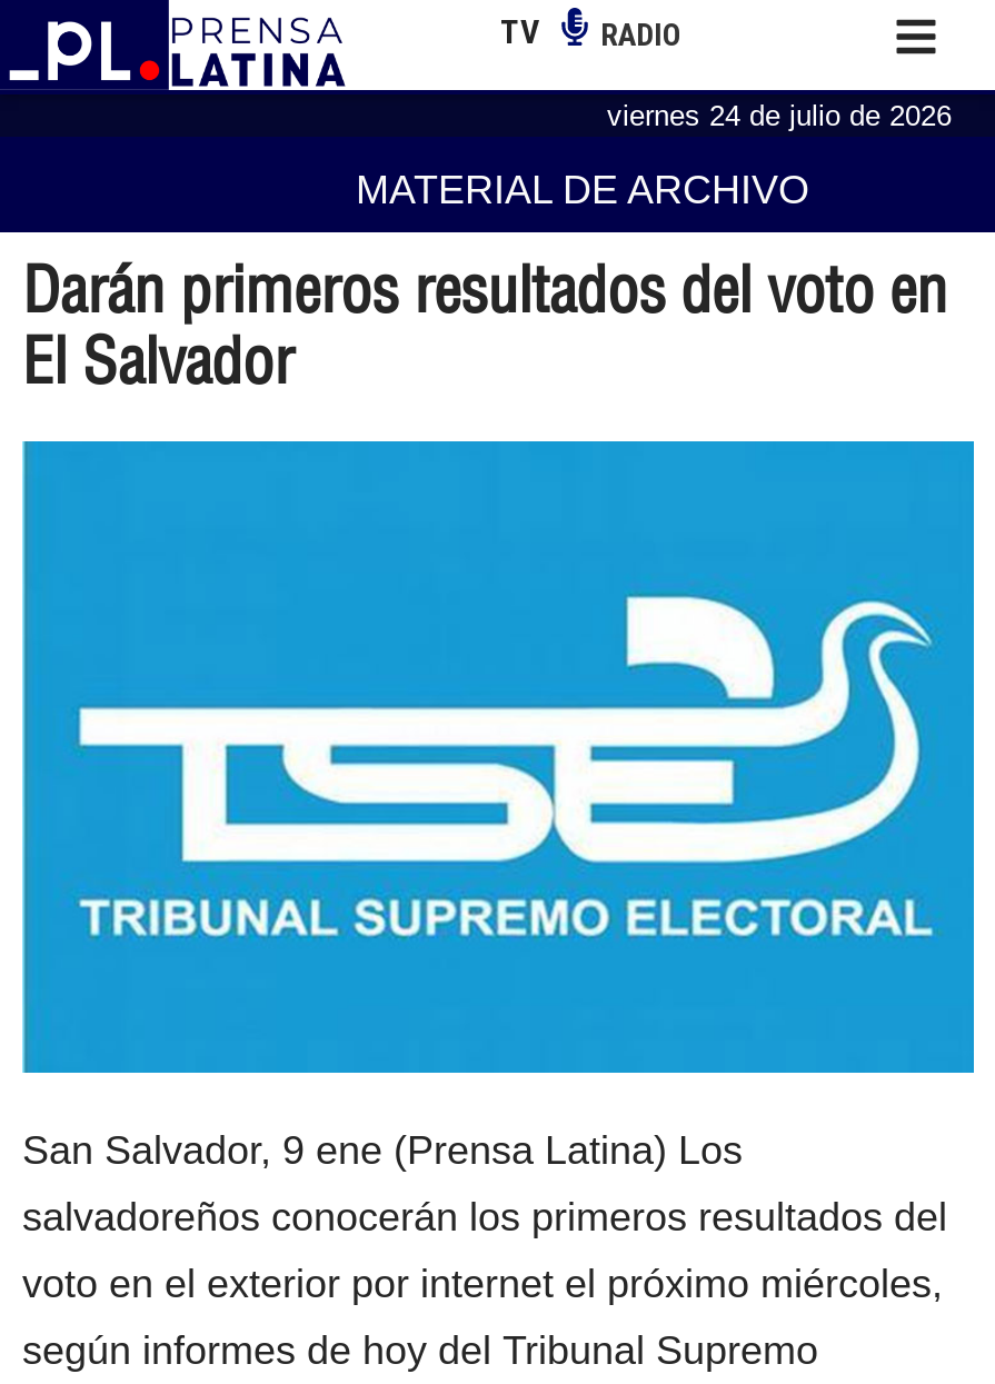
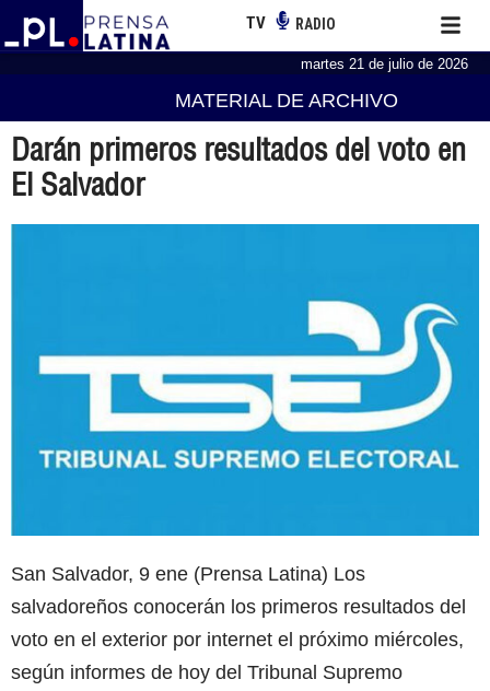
[607,98,952,131] viernes 24 de julio de 2026 -> [301,56,468,72] martes 21 de julio de 2026

